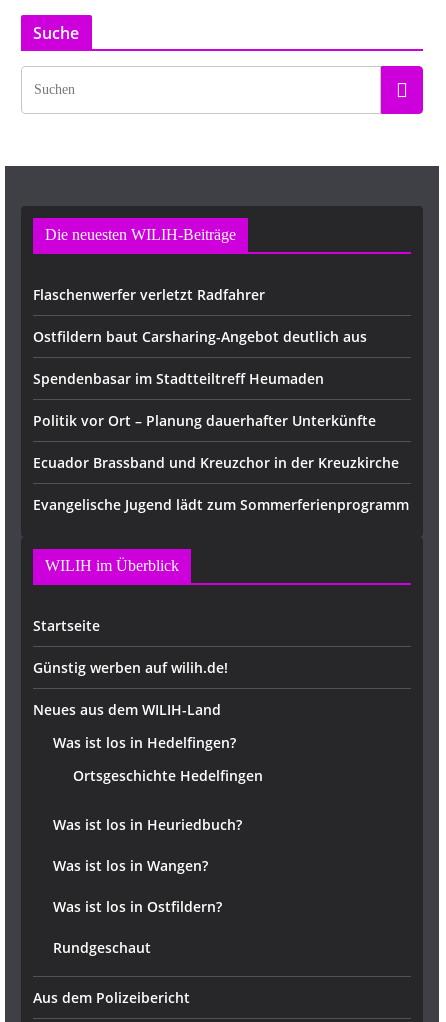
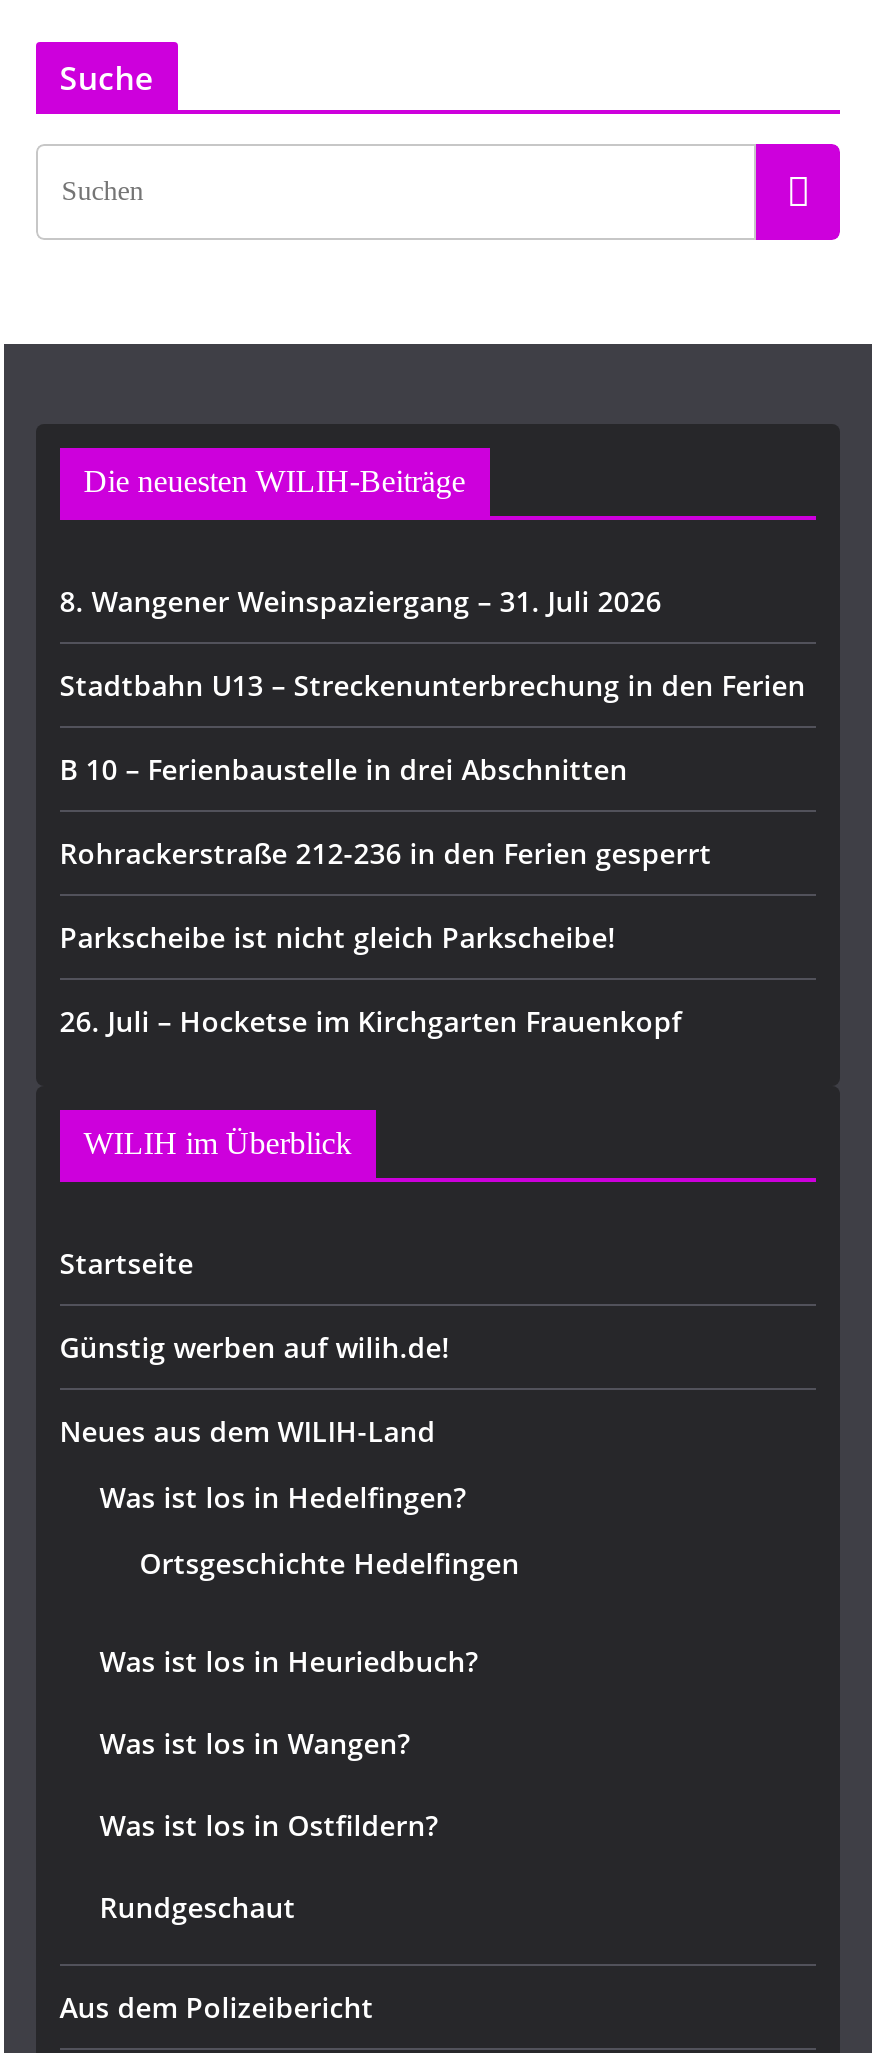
[33,285,265,304] Flaschenwerfer verletzt Radfahrer -> [59,582,661,620] 8. Wangener Weinspaziergang – 31. Juli 2026
[33,327,367,346] Ostfildern baut Carsharing-Angebot deutlich aus -> [59,666,805,704] Stadtbahn U13 – Streckenunterbrechung in den Ferien
[33,369,324,388] Spendenbasar im Stadtteiltreff Heumaden -> [59,750,627,788] B 10 – Ferienbaustelle in drei Abschnitten
[33,411,376,430] Politik vor Ort – Planung dauerhafter Unterkünfte -> [59,834,711,872] Rohrackerstraße 212-236 in den Ferien gesperrt
[33,453,399,472] Ecuador Brassband und Kreuzchor in der Kreuzkirche -> [59,918,615,956] Parkscheibe ist nicht gleich Parkscheibe!
[33,495,409,514] Evangelische Jugend lädt zum Sommerferienprogramm -> [59,1002,681,1040] 26. Juli – Hocketse im Kirchgarten Frauenkopf

